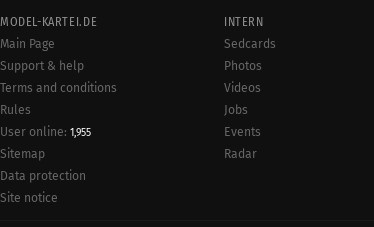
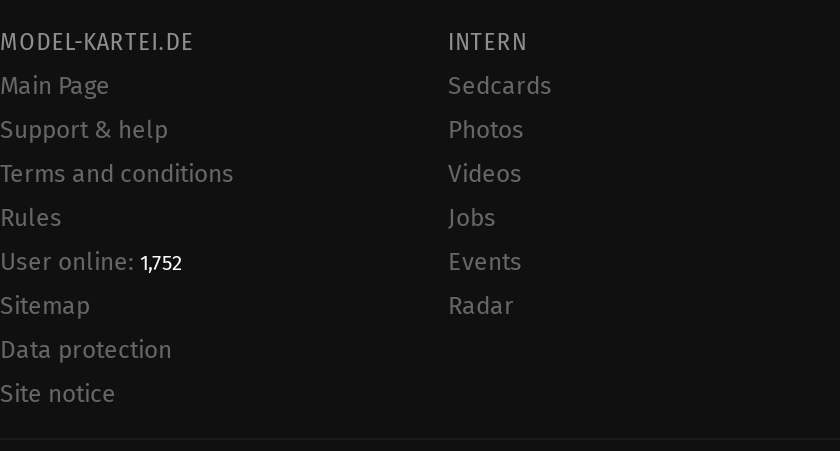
[0,125,91,139] User online: 1,955 -> [0,247,182,275] User online: 1,752

